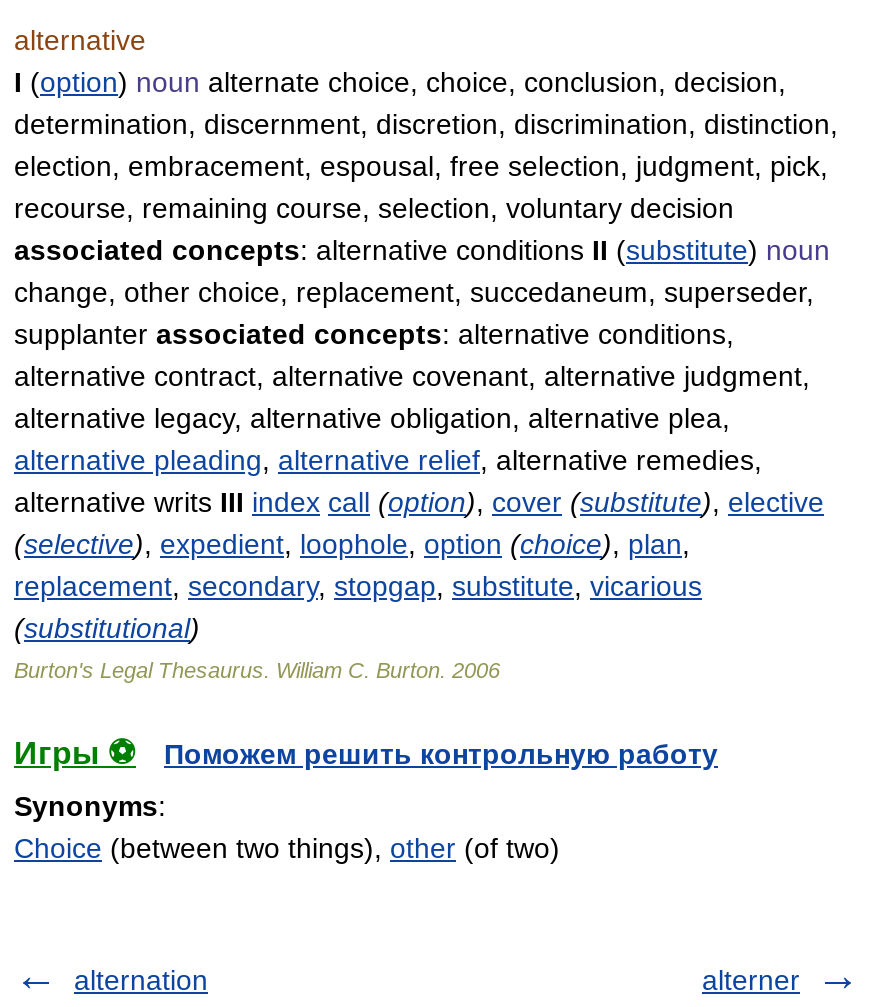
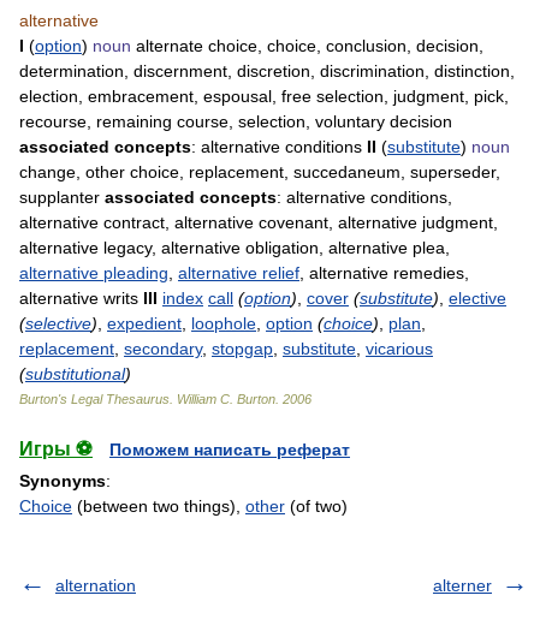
[164,739,718,771] Поможем решить контрольную работу -> [109,440,350,459] Поможем написать реферат

